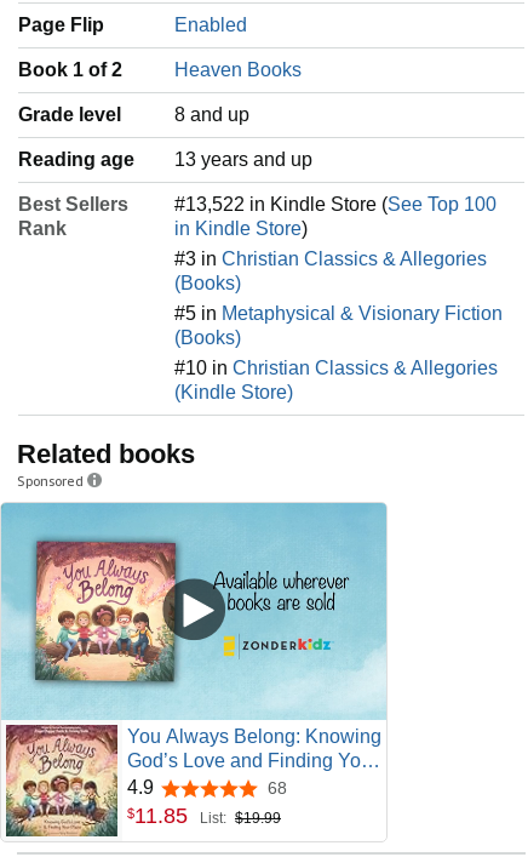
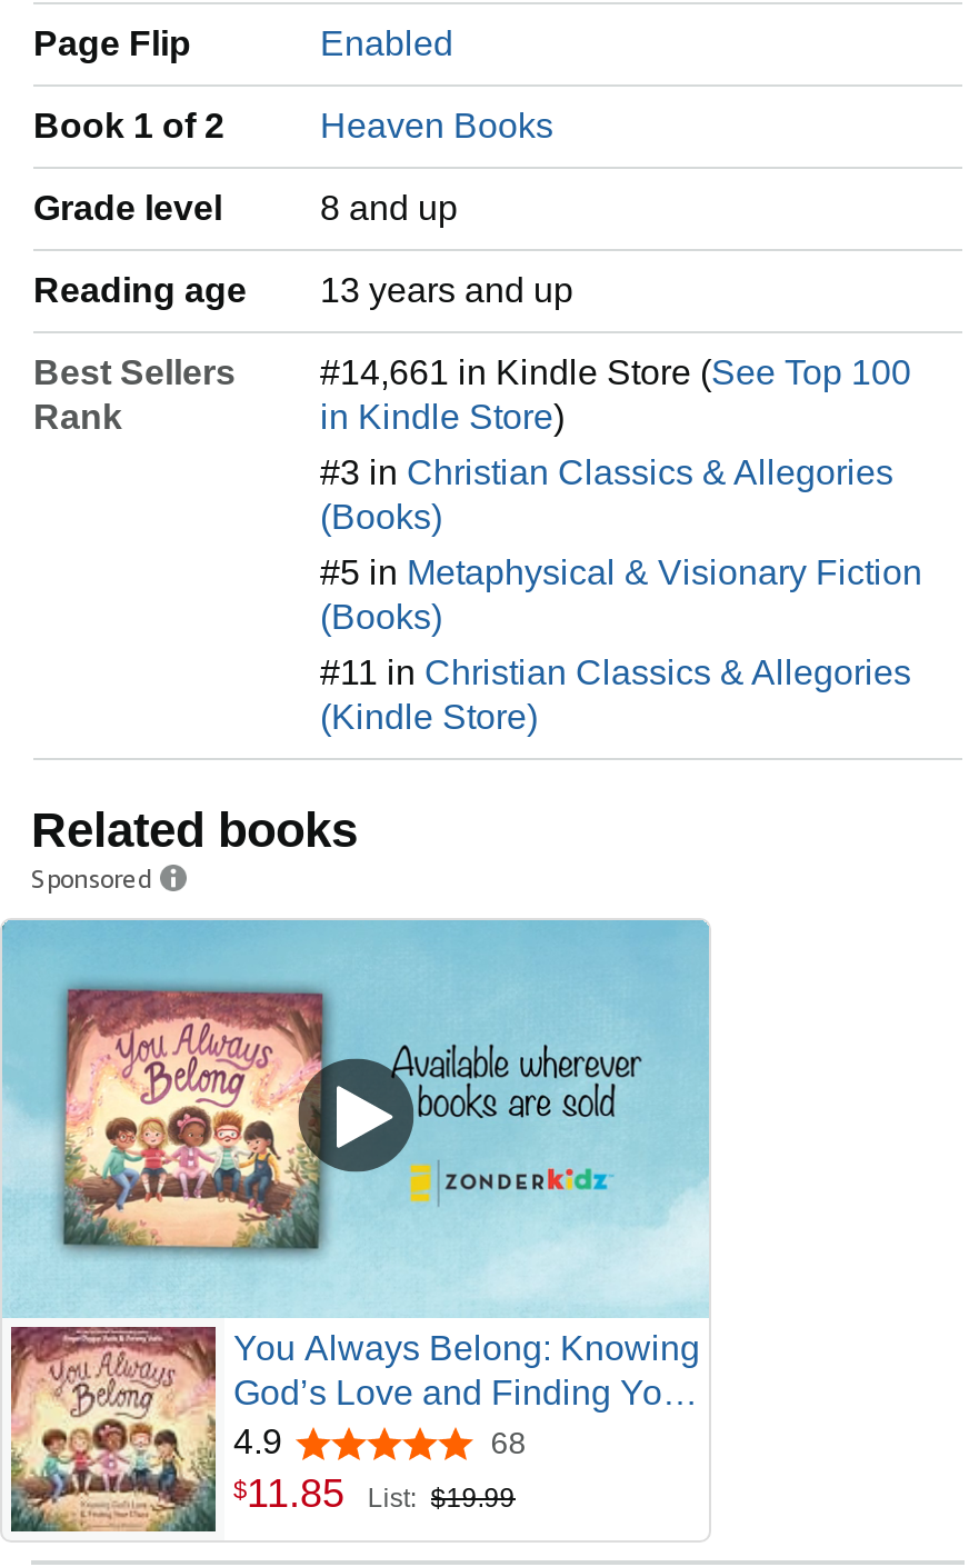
[174,194,497,215] #13,522 in Kindle Store (See Top 100 -> [320,354,911,392] #14,661 in Kindle Store (See Top 100
[174,358,498,378] #10 in Christian Classics & Allegories -> [320,654,911,692] #11 in Christian Classics & Allegories

